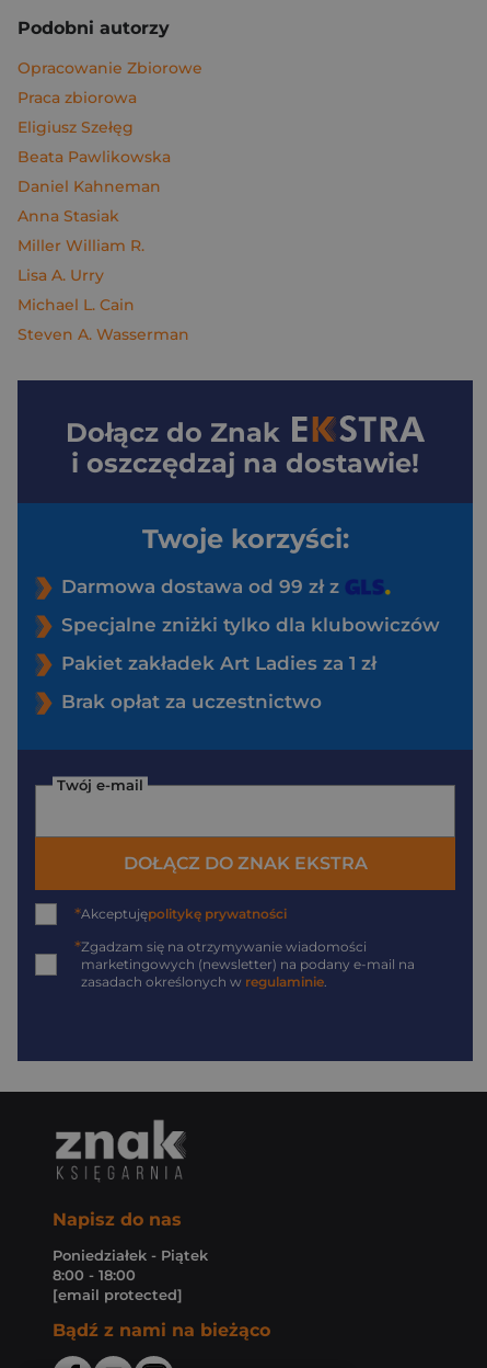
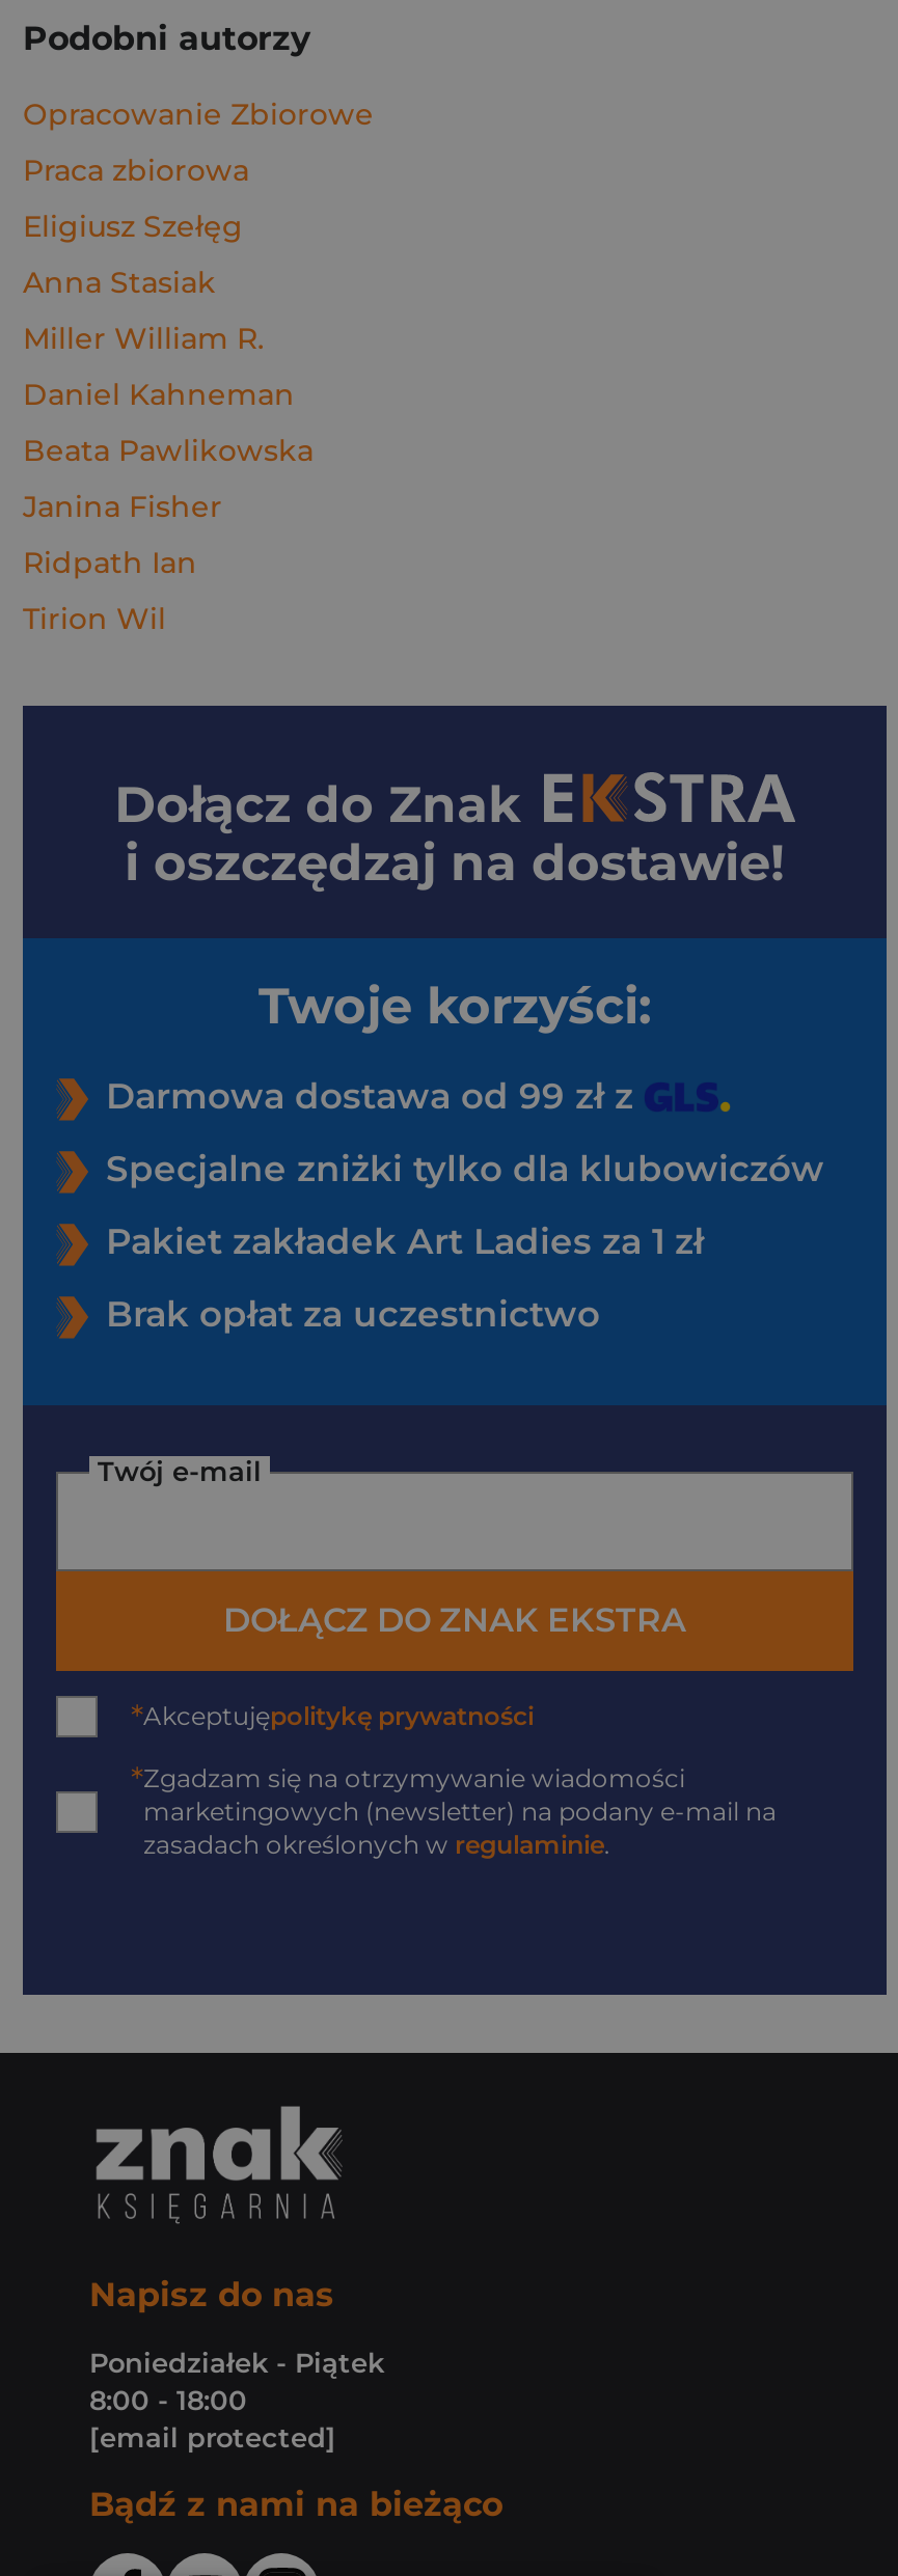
moved [18,147,171,196] -> [23,376,314,469]: Beata Pawlikowska | Daniel Kahneman
moved [18,206,144,255] -> [23,264,264,357]: Anna Stasiak | Miller William R.
[18,265,189,344] Lisa A. Urry | Michael L. Cain | Steven A. Wasserman -> [23,488,222,637] Janina Fisher | Ridpath Ian | Tirion Wil

